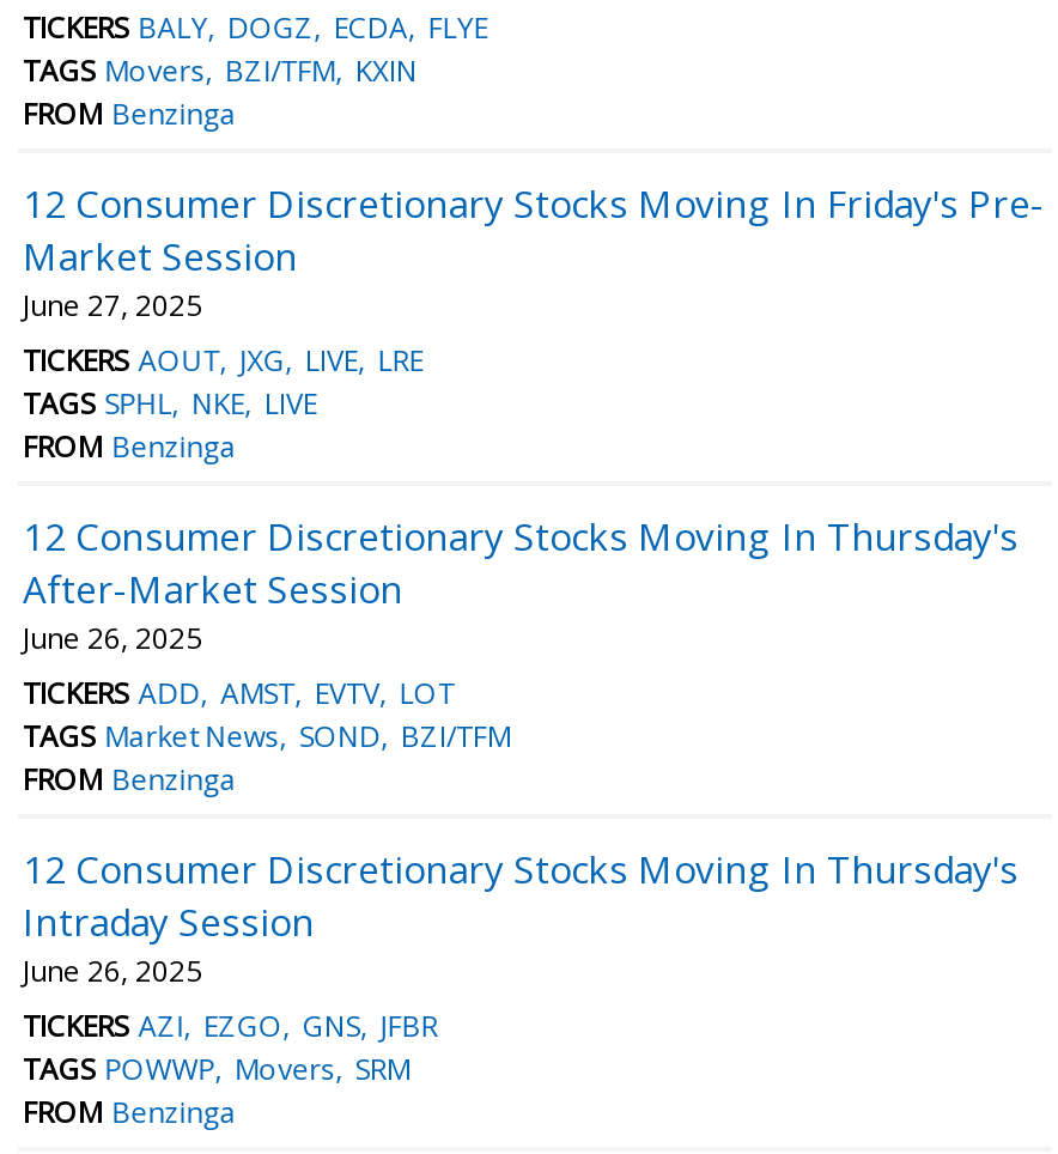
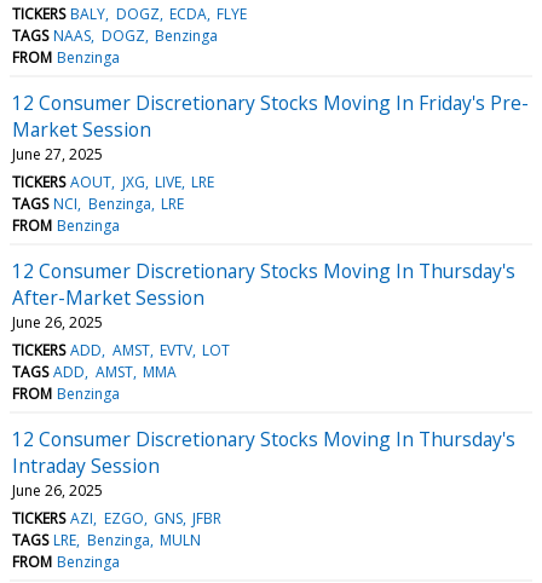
[23,50,417,91] TAGS Movers BZI/TFM KXIN -> [12,25,218,46] TAGS NAAS DOGZ Benzinga
[23,383,317,424] TAGS SPHL NKE LIVE -> [12,193,184,214] TAGS NCI Benzinga LRE
[23,716,511,756] TAGS Market News SOND BZI/TFM -> [12,362,177,382] TAGS ADD AMST MMA
[23,1048,410,1089] TAGS POWWP Movers SRM -> [12,530,201,550] TAGS LRE Benzinga MULN

